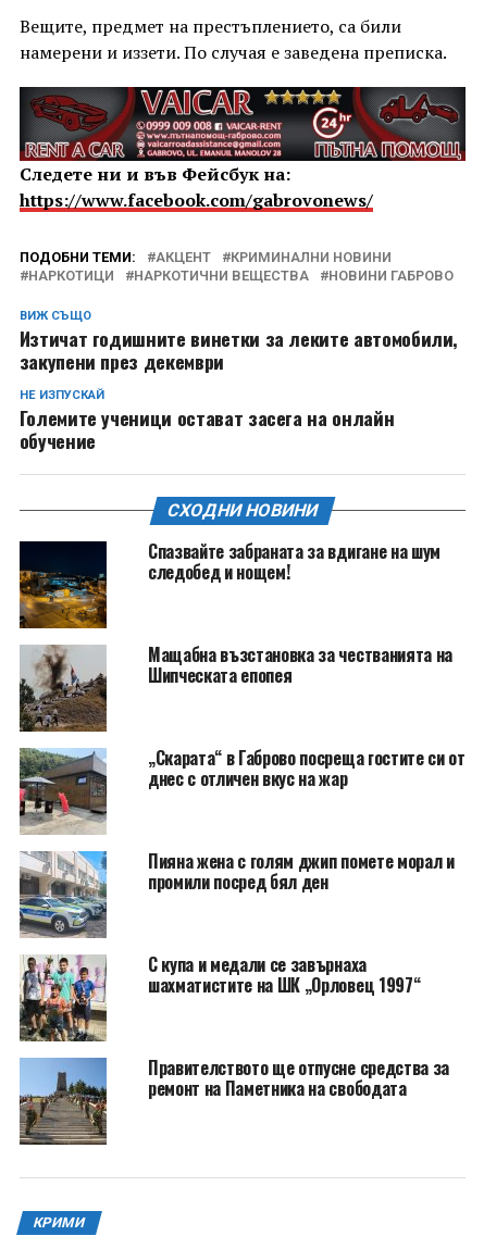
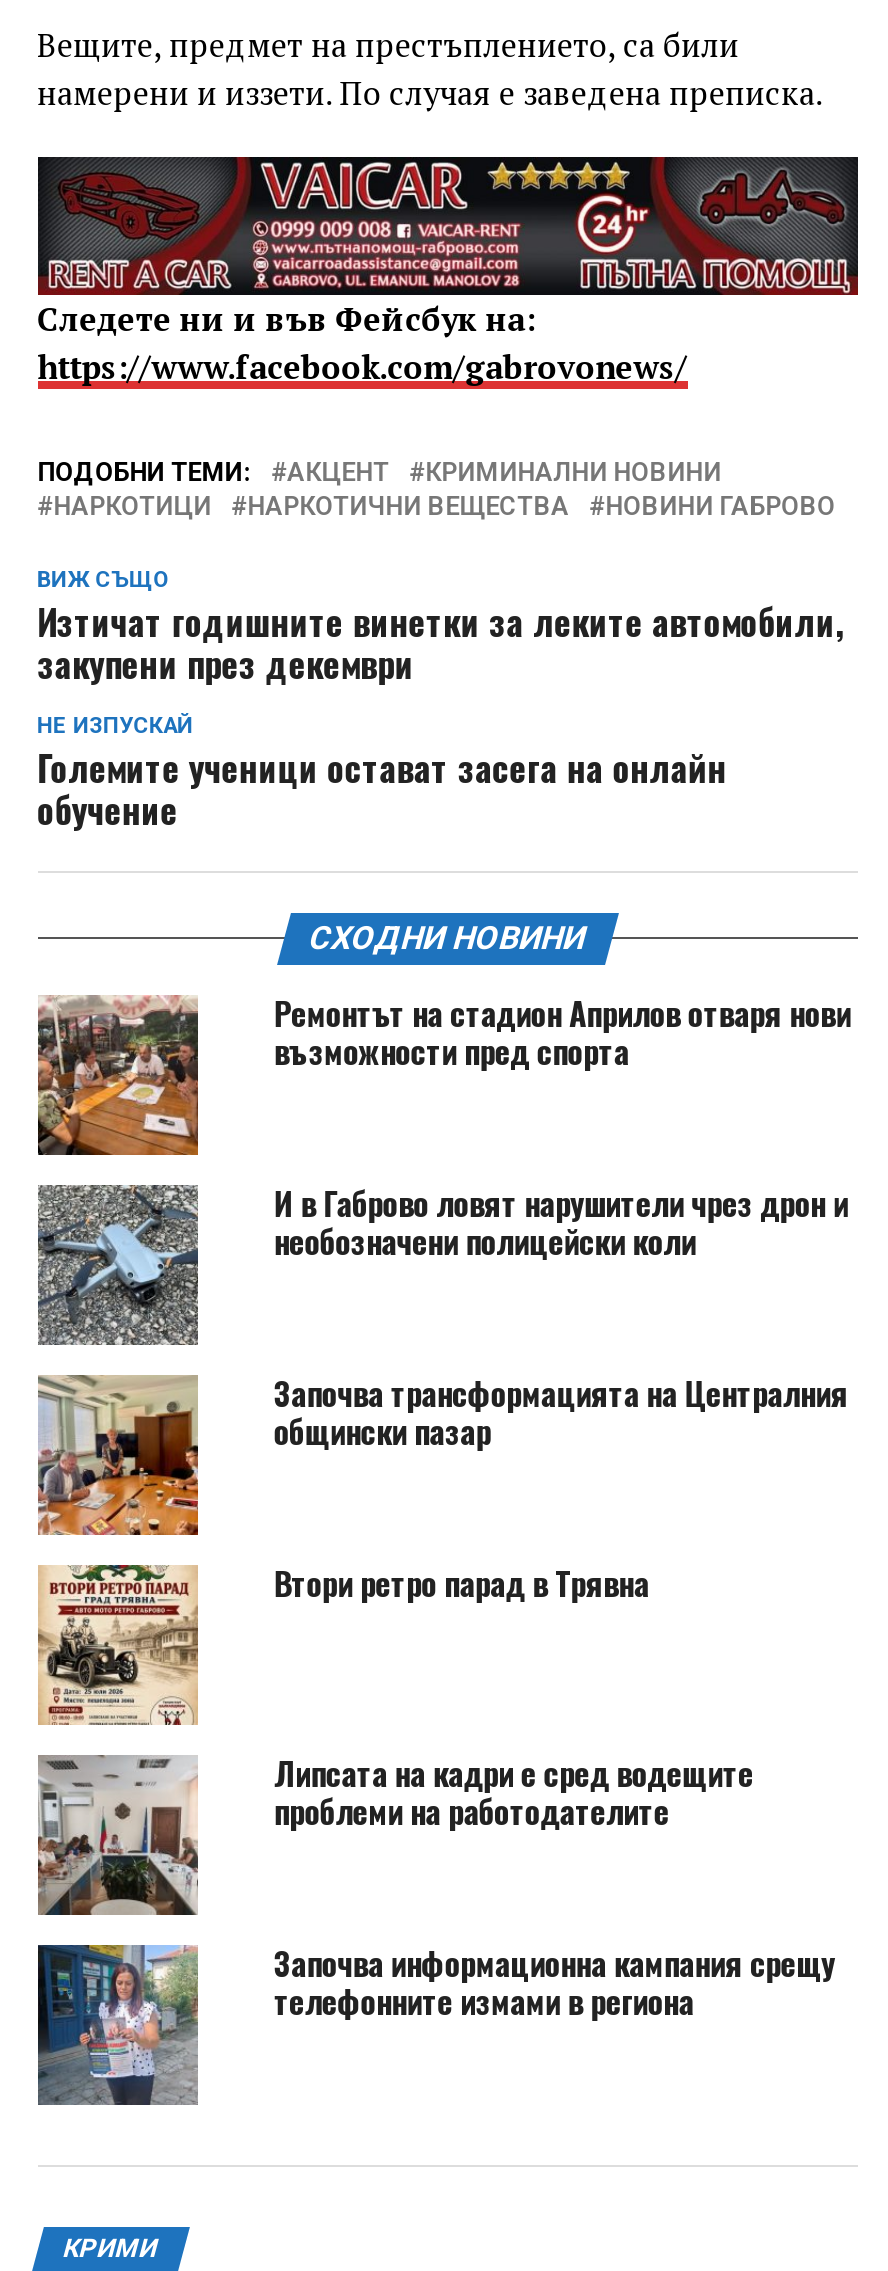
[18,539,440,628] [image] | Спазвайте забраната за вдигане на шум | следобед и нощем! -> [36,988,851,1155] [image] | Ремонтът на стадион Априлов отваря нови | възможности пред спорта
[20,642,452,733] [image] | Мащабна възстановка за честванията на | Шипческата епопея -> [38,1178,848,1347] [image] | И в Габрово ловят нарушители чрез дрон и | необозначени полицейски коли
[18,745,465,836] [image] | „Скарата“ в Габрово посреща гостите си от | днес с отличен вкус на жар -> [36,1368,848,1537] [image] | Започва трансформацията на Централния | общински пазар
[18,848,454,938] [image] | Пияна жена с голям джип помете морал и | промили посред бял ден -> [36,1558,649,1725] [image] | Втори ретро парад в Трявна
[20,952,420,1043] [image] | С купа и медали се завърнаха | шахматистите на ШК „Орловец 1997“ -> [38,1748,753,1915] [image] | Липсата на кадри е сред водещите | проблеми на работодателите
[18,1055,449,1146] [image] | Правителството ще отпусне средства за | ремонт на Паметника на свободата -> [36,1938,835,2107] [image] | Започва информационна кампания срещу | телефонните измами в региона

